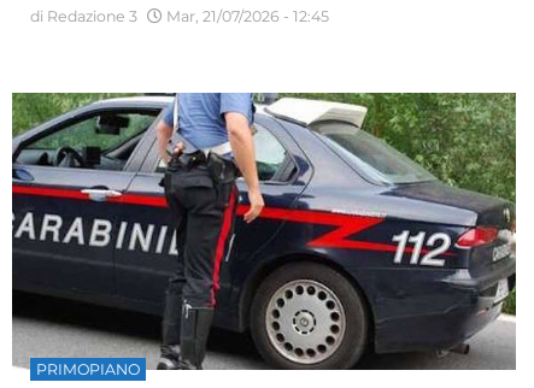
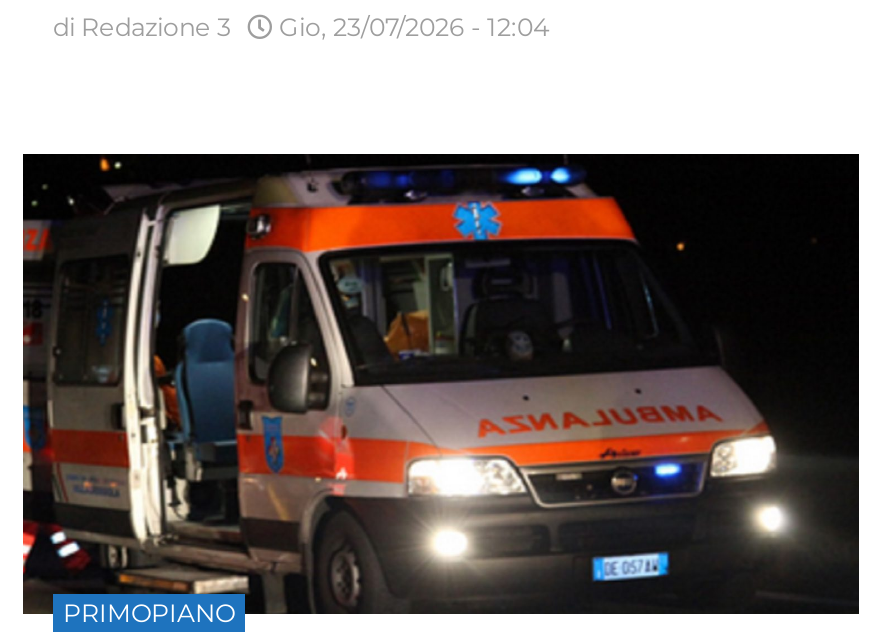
[30,7,329,25] di Redazione 3 Mar, 21/07/2026 - 12:45 -> [53,11,549,41] di Redazione 3 Gio, 23/07/2026 - 12:04
[11,92,517,371] [image] -> [21,152,861,616] [image]

